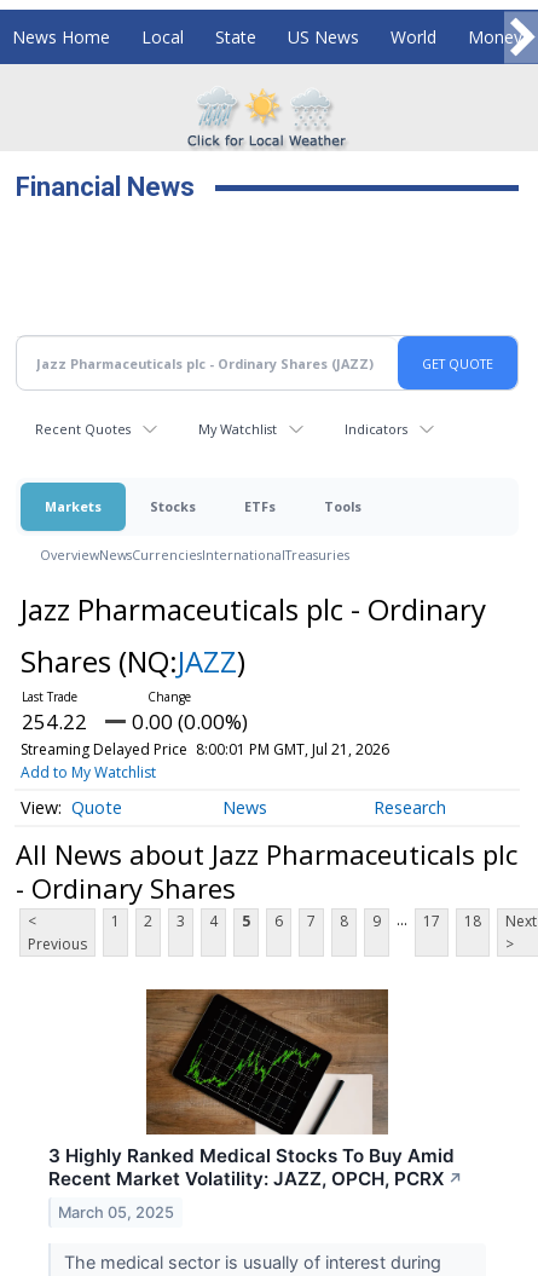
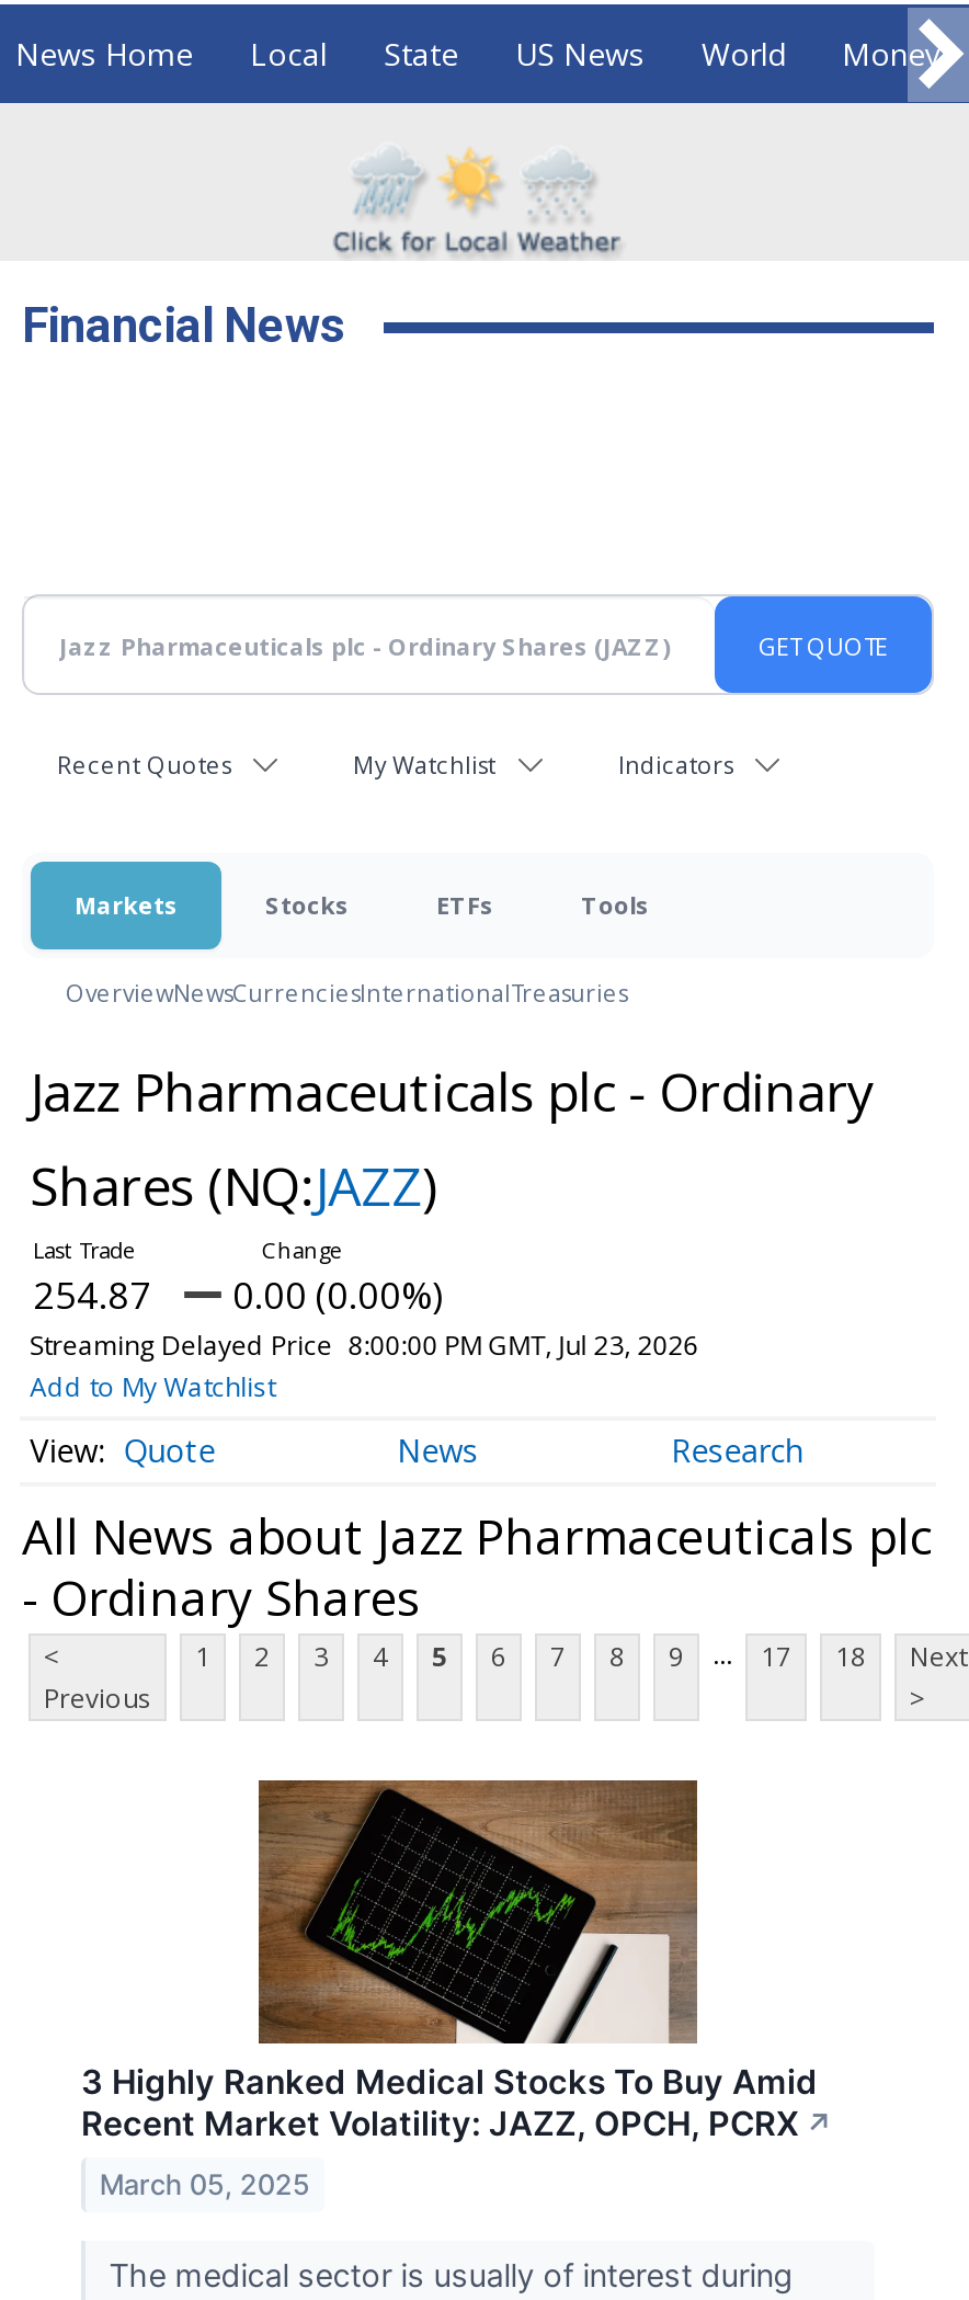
[22,708,248,735] 254.22 0.00 (0.00%) -> [33,1269,443,1320] 254.87 0.00 (0.00%)
[20,739,389,760] Streaming Delayed Price 8:00:01 PM GMT, Jul 21, 2026 -> [30,1327,699,1364] Streaming Delayed Price 8:00:00 PM GMT, Jul 23, 2026

